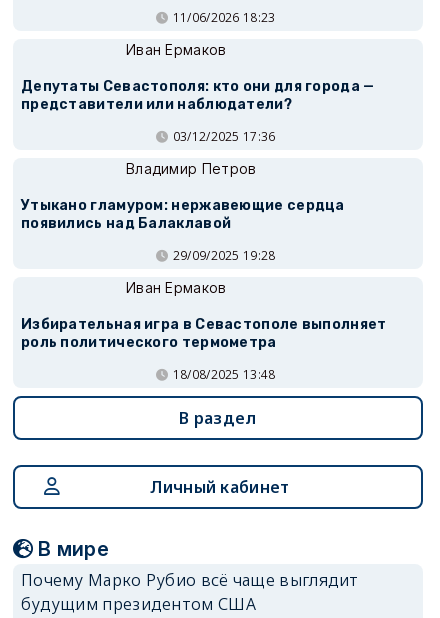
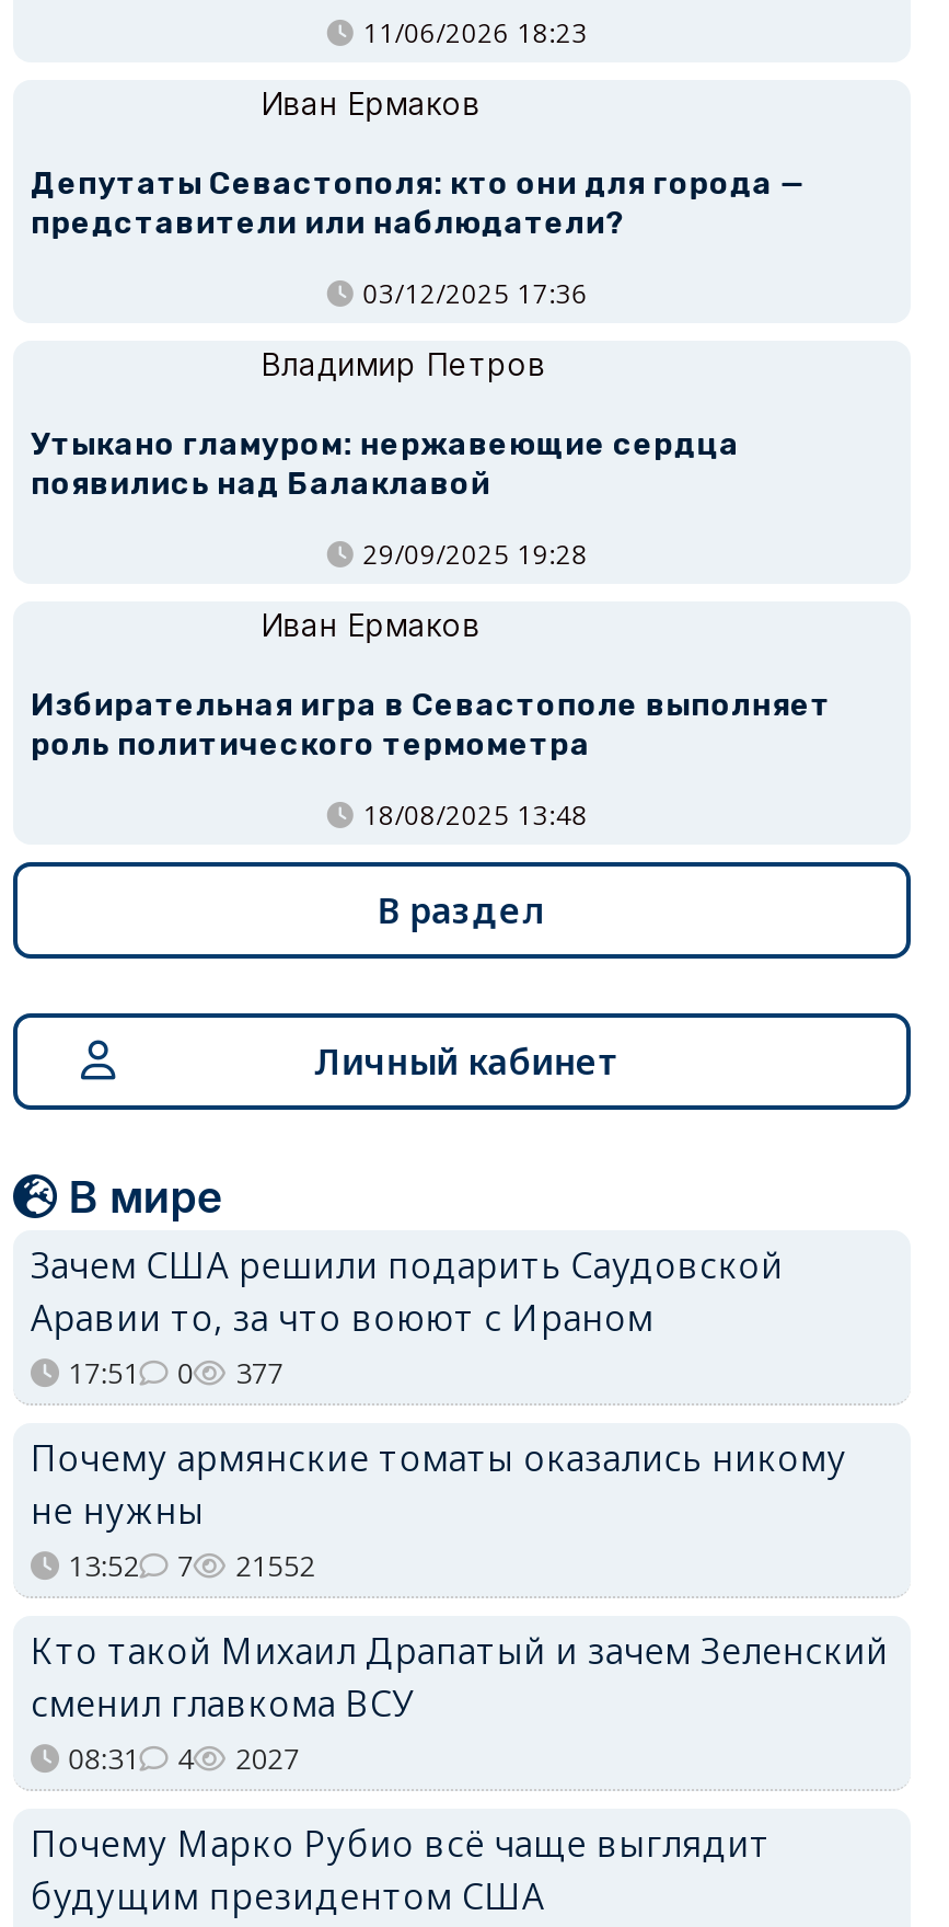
none -> [31,1241,889,1778] Зачем США решили подарить Саудовской | Аравии то, за что воюют с Ираном | 17:51 | 0 | 377 | Почему армянские томаты оказались никому | не нужны | 13:52 | 7 | 21552 | Кто такой Михаил Драпатый и зачем Зеленский | сменил главкома ВСУ | 08:31 | 4 | 2027

